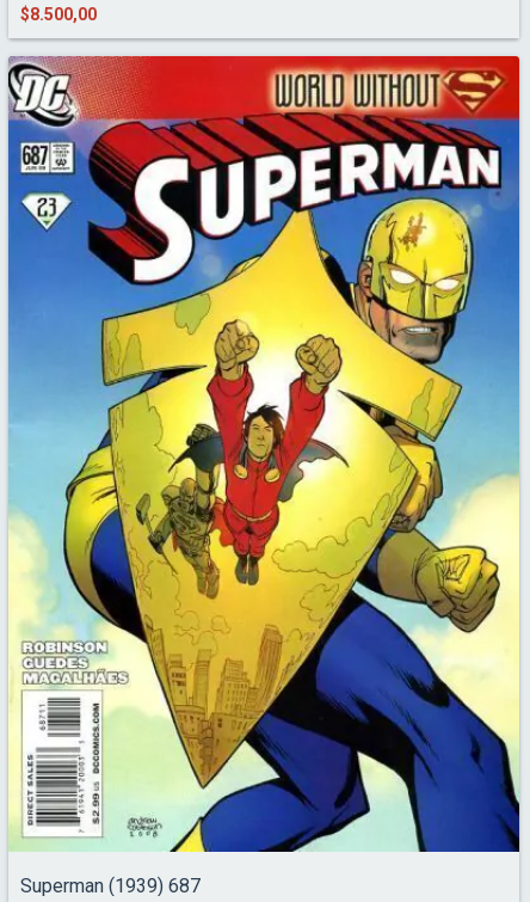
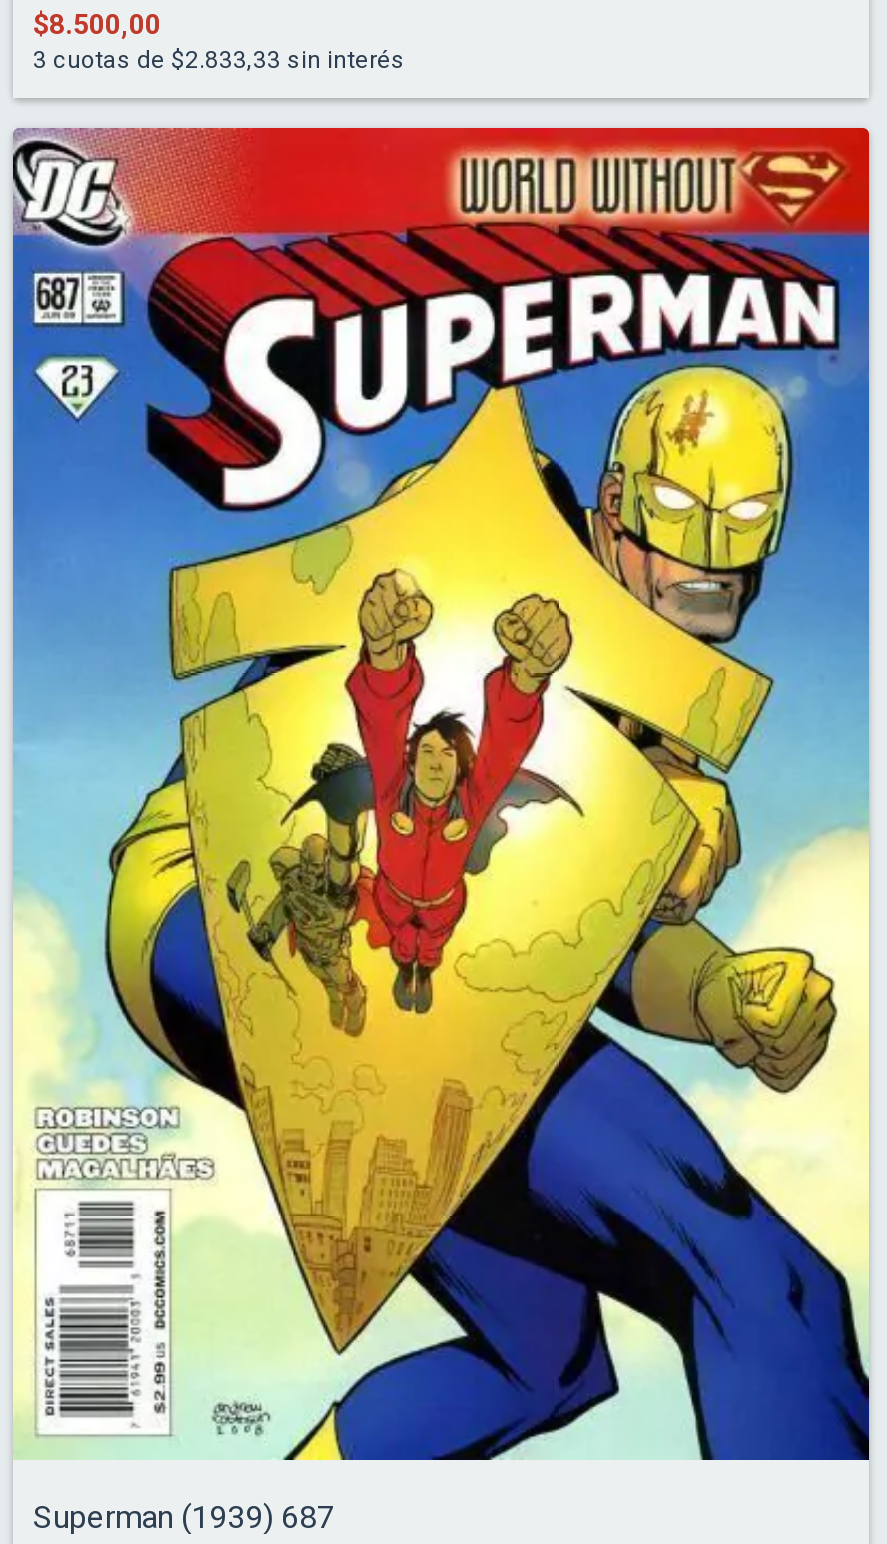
none -> [33,46,405,74] 3 cuotas de $2.833,33 sin interés

